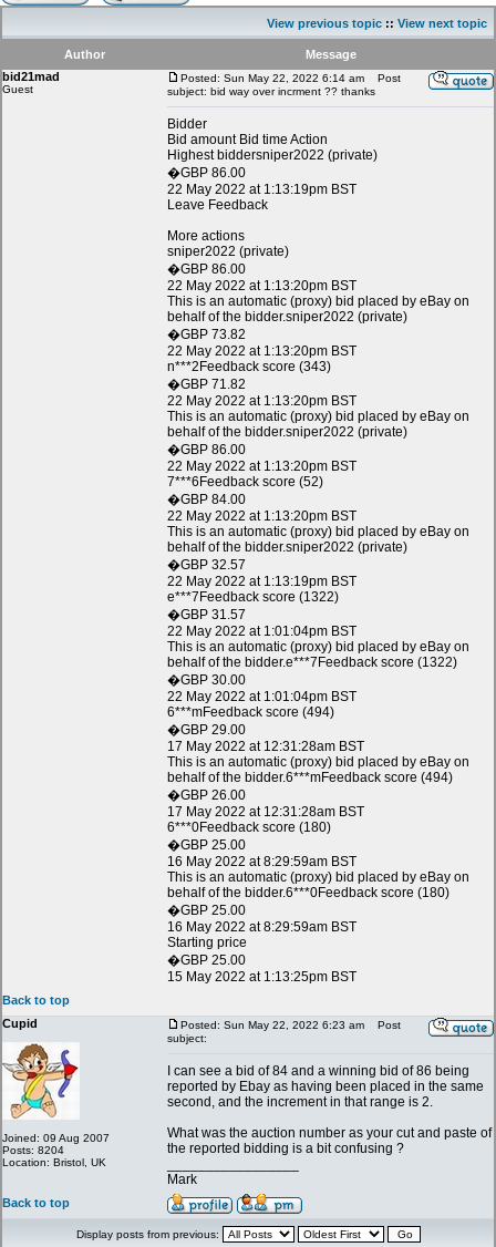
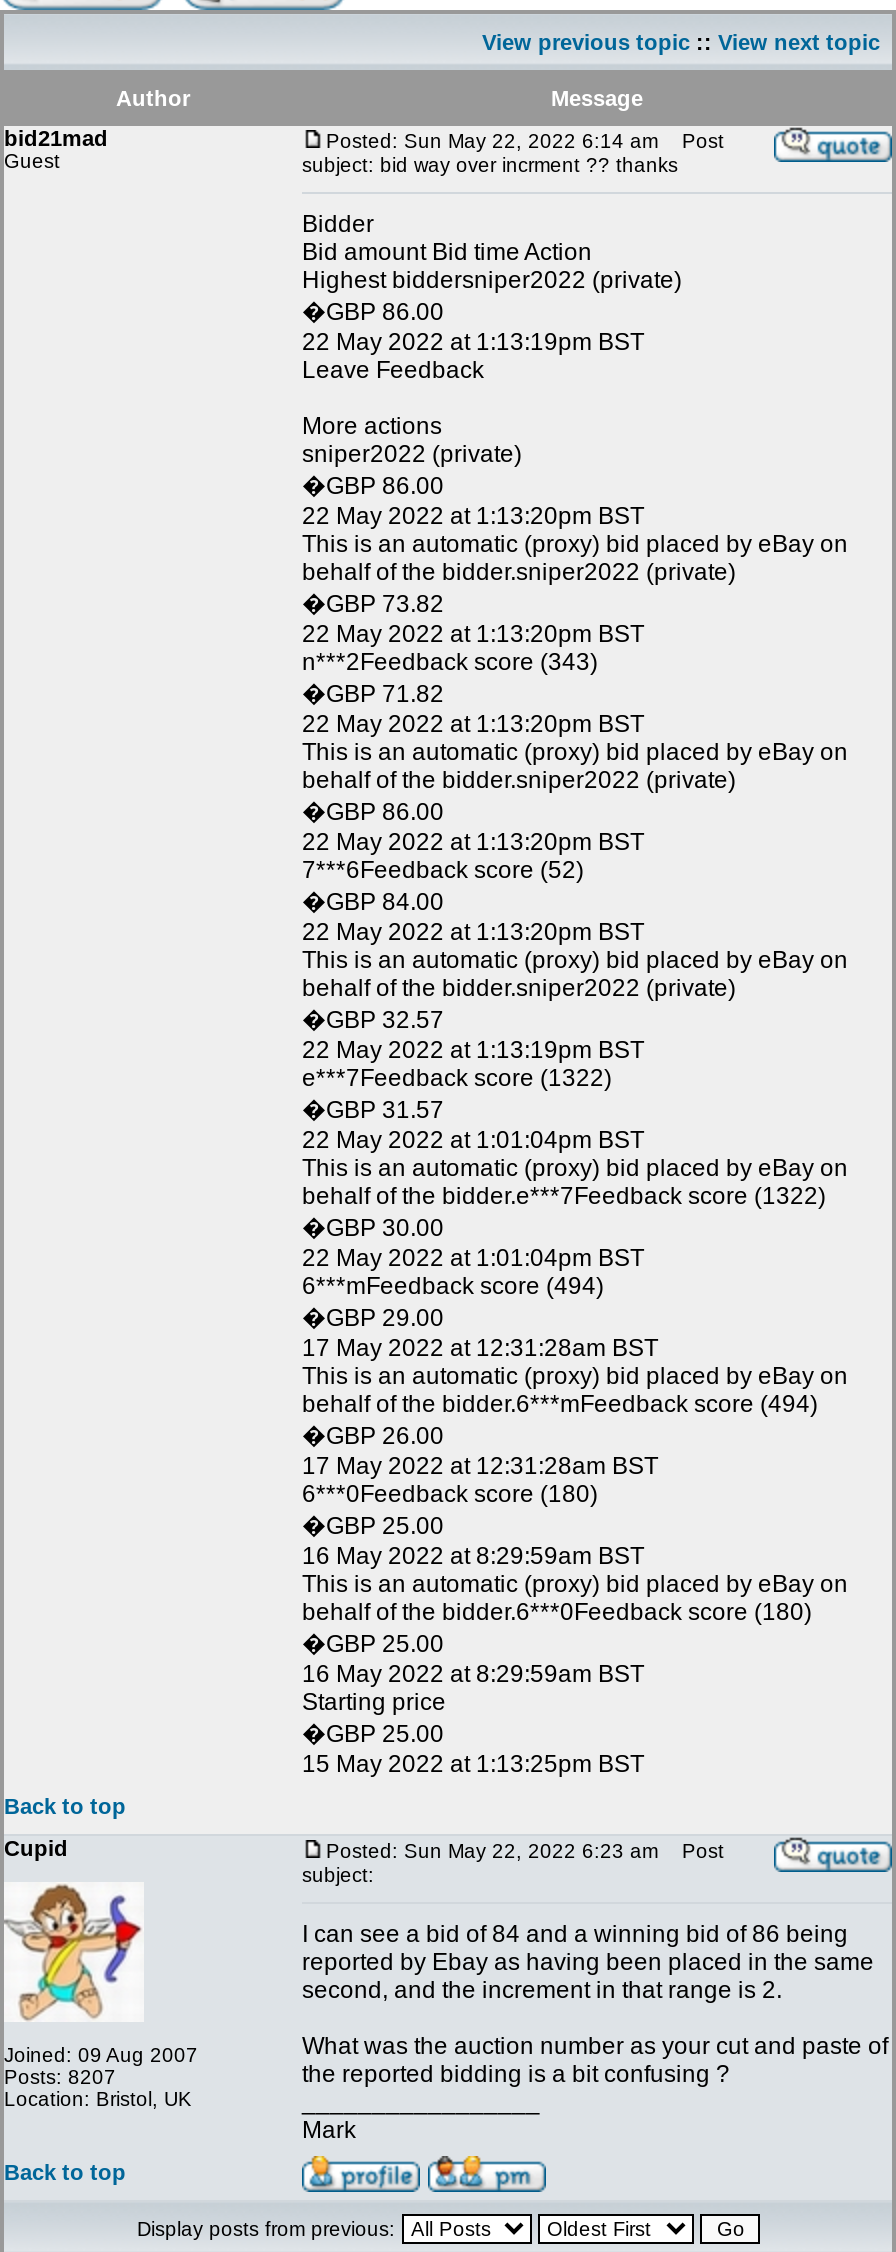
[2,1144,64,1156] Posts: 8204 -> [4,2066,116,2088] Posts: 8207

